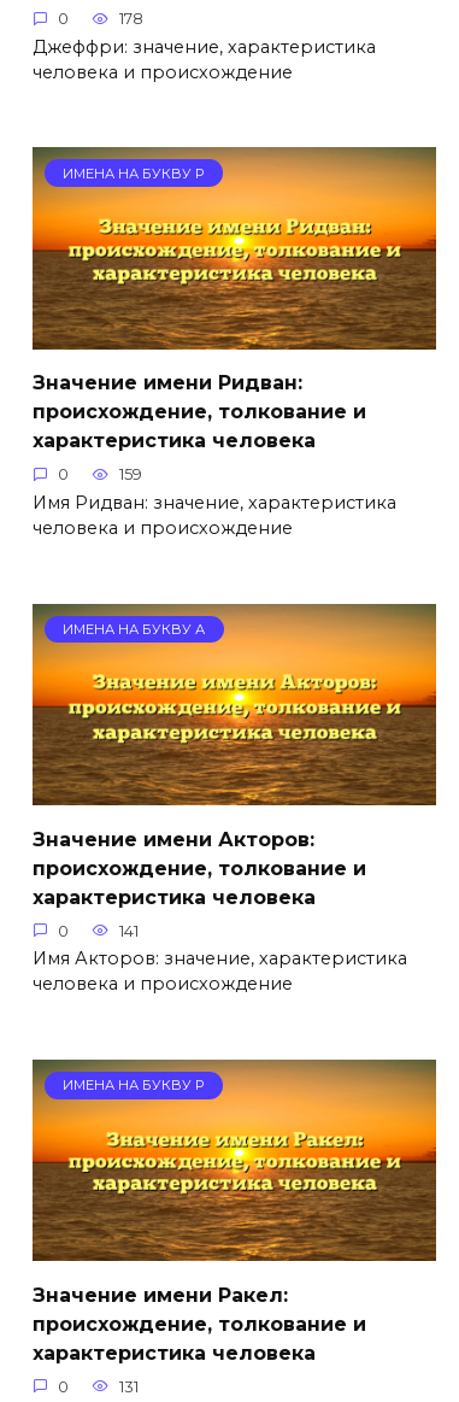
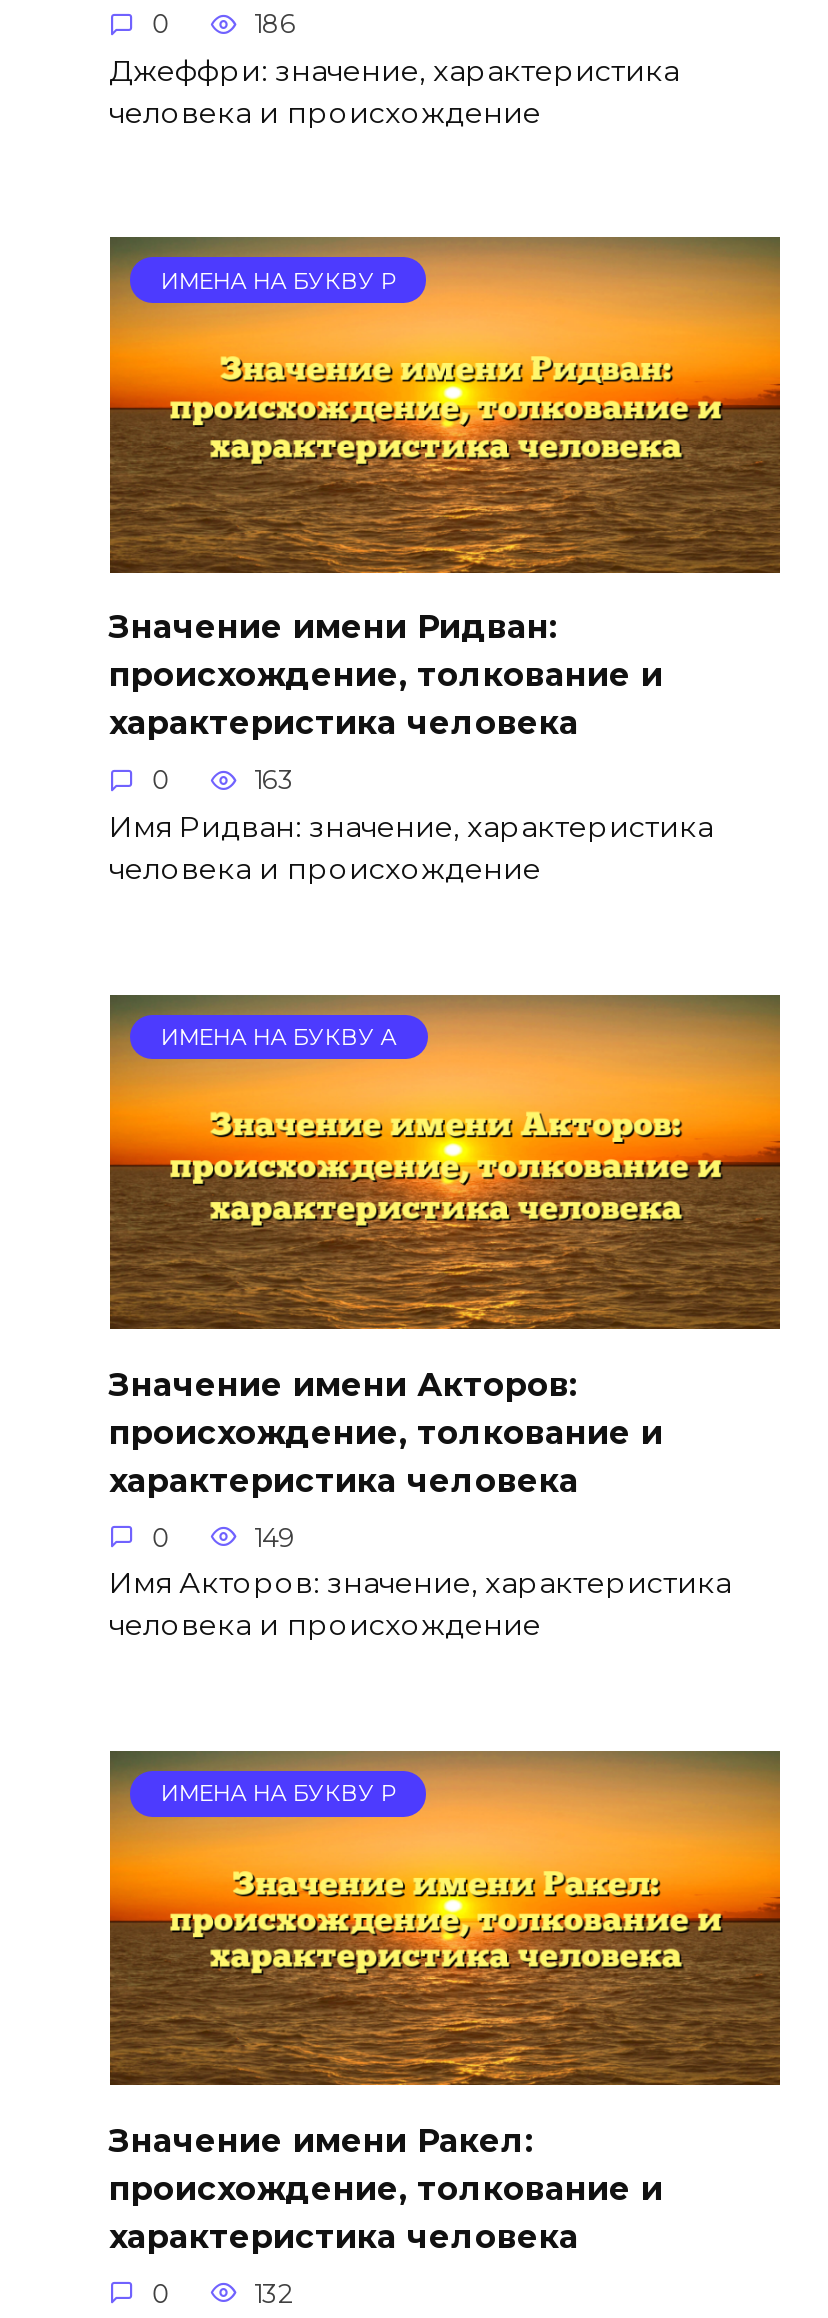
[119,10,143,28] 178 -> [254,9,296,39] 186
[119,466,142,484] 159 -> [254,766,294,796] 163
[119,922,139,940] 141 -> [254,1522,294,1552] 149
[119,1378,139,1396] 131 -> [254,2279,292,2309] 132

